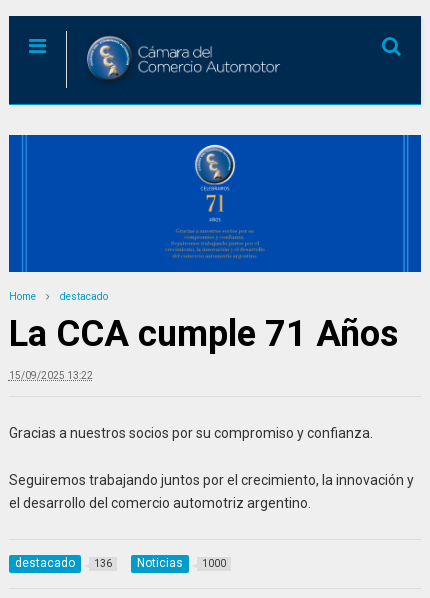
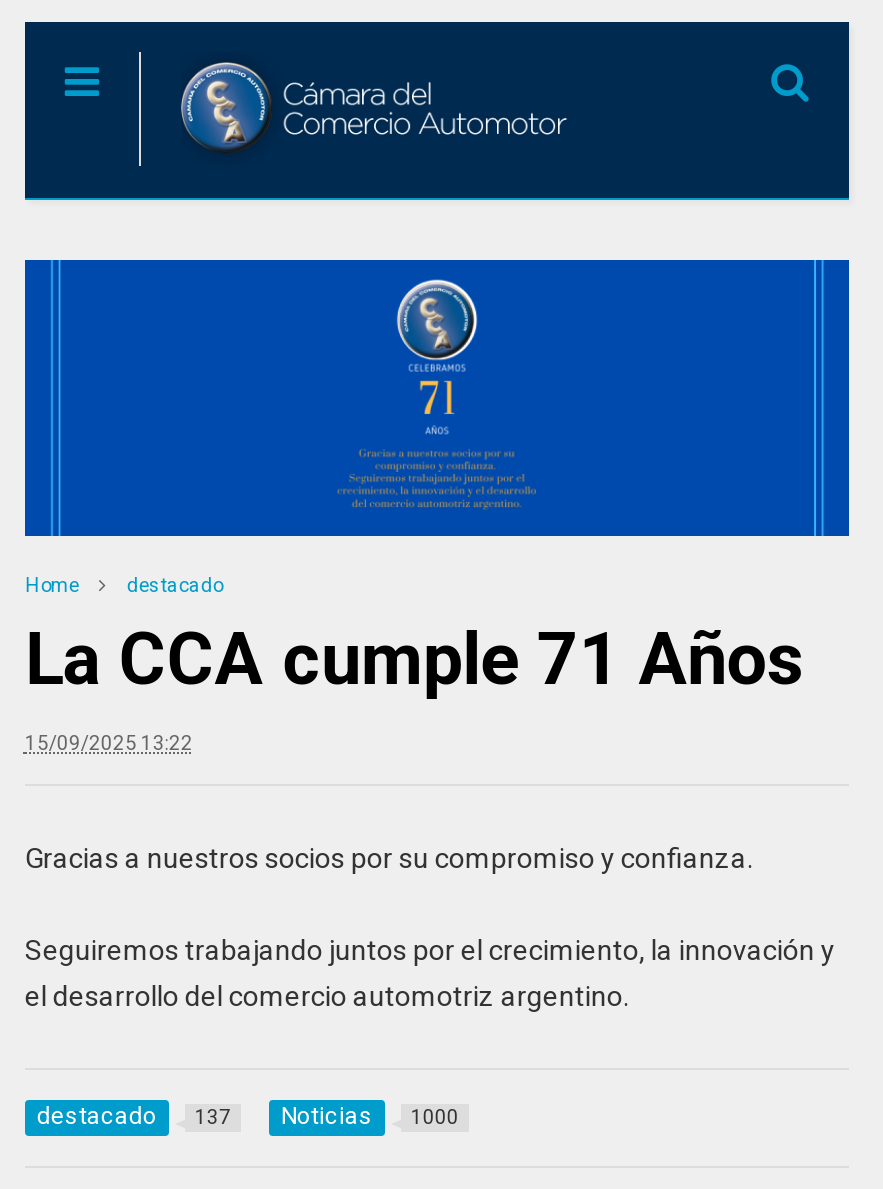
[15,556,112,570] destacado 136 -> [37,1103,231,1131] destacado 137

